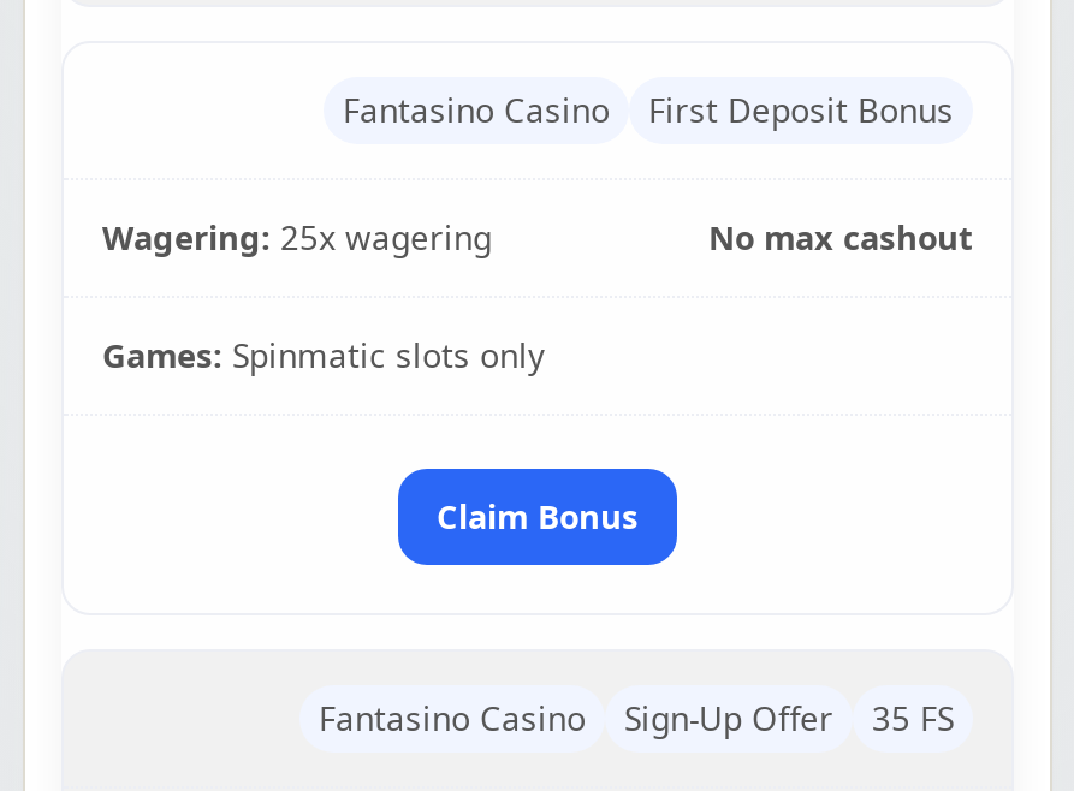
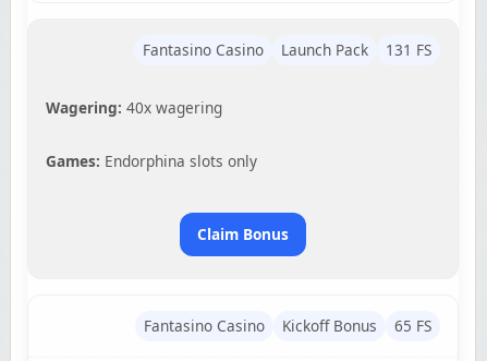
[648,86,954,132] First Deposit Bonus -> [281,39,431,60] Launch Pack | 131 FS
[102,213,973,259] Wagering: 25x wagering | No max cashout -> [46,97,222,118] Wagering: 40x wagering
[102,331,545,377] Games: Spinmatic slots only -> [46,150,257,171] Games: Endorphina slots only
[624,694,954,740] Sign-Up Offer | 35 FS -> [282,315,431,336] Kickoff Bonus | 65 FS

